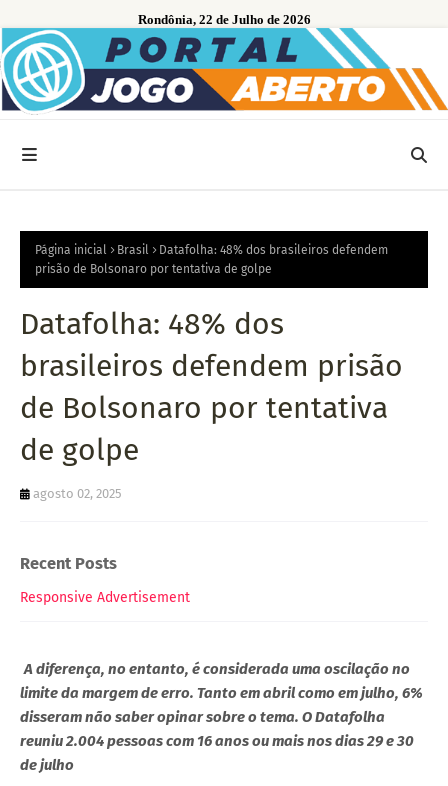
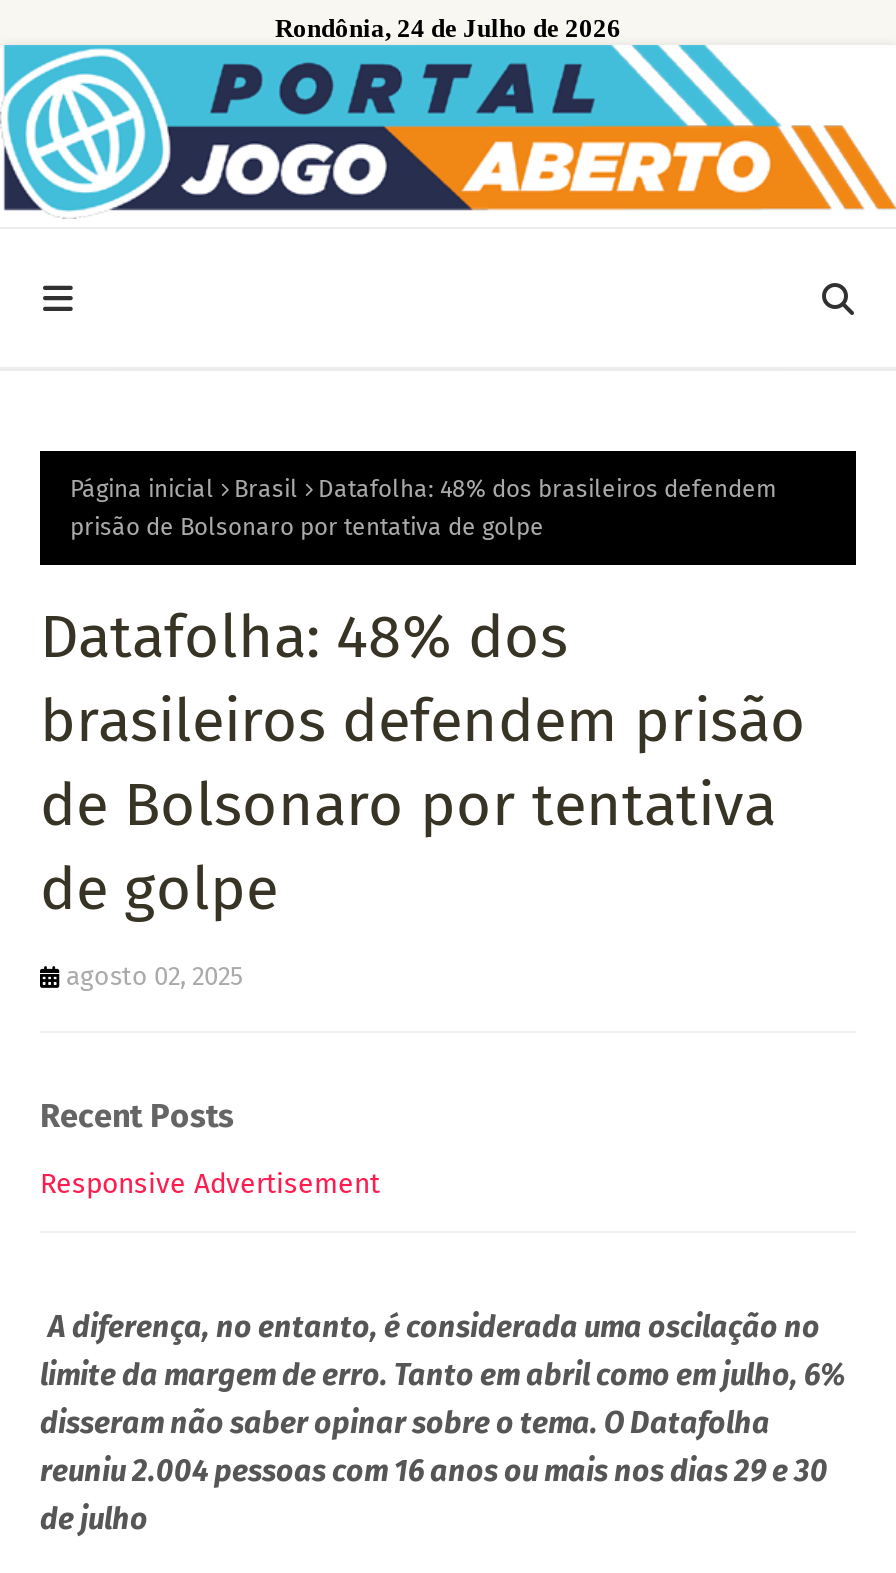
[137,12,310,27] Rondônia, 22 de Julho de 2026 -> [275,13,621,43] Rondônia, 24 de Julho de 2026

